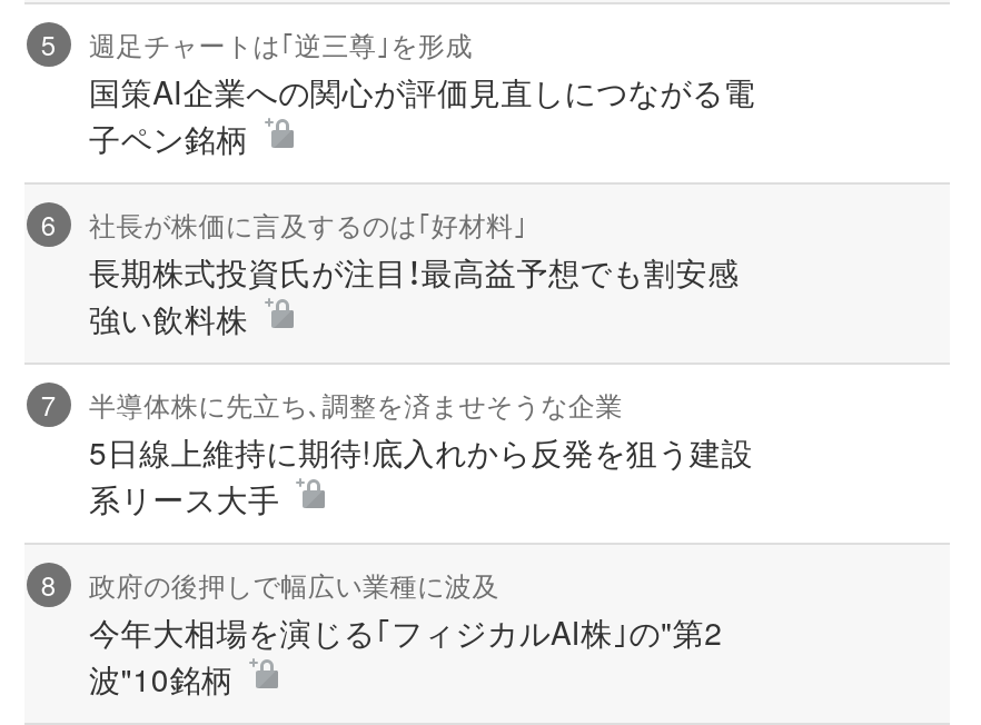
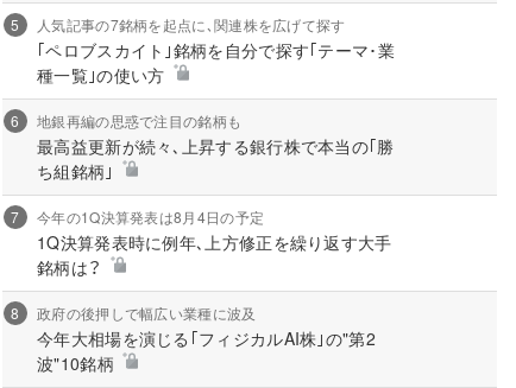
[89,24,755,160] 週足チャートは｢逆三尊｣を形成 | 国策AI企業への関心が評価見直しにつながる電 | 子ペン銘柄 -> [37,14,395,86] 人気記事の7銘柄を起点に､関連株を広げて探す | ｢ペロブスカイト｣銘柄を自分で探す｢テーマ･業 | 種一覧｣の使い方
[89,204,739,340] 社長が株価に言及するのは｢好材料｣ | 長期株式投資氏が注目！最高益予想でも割安感 | 強い飲料株 -> [37,110,394,182] 地銀再編の思惑で注目の銘柄も | 最高益更新が続々､上昇する銀行株で本当の｢勝 | ち組銘柄｣
[89,384,753,520] 半導体株に先立ち､調整を済ませそうな企業 | 5日線上維持に期待!底入れから反発を狙う建設 | 系リース大手 -> [37,206,392,279] 今年の1Q決算発表は8月4日の予定 | 1Q決算発表時に例年､上方修正を繰り返す大手 | 銘柄は？

